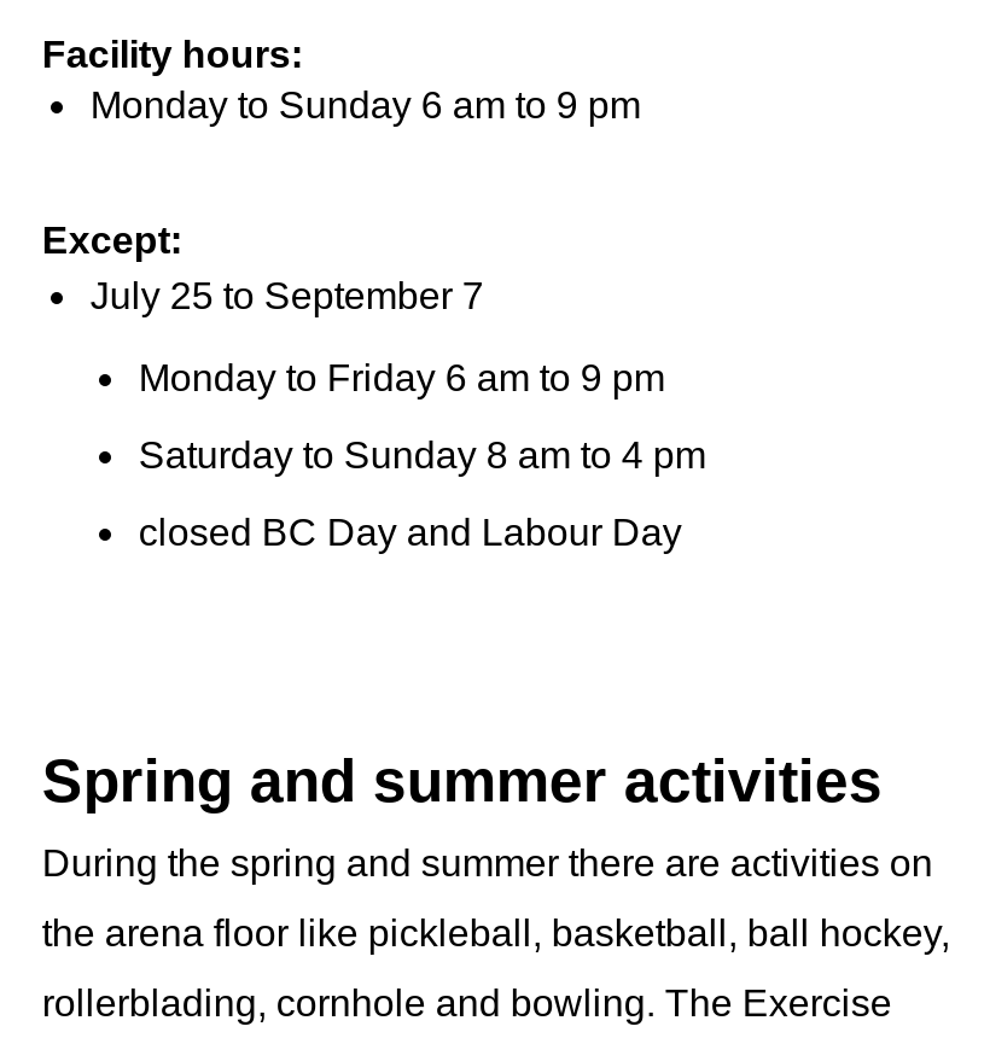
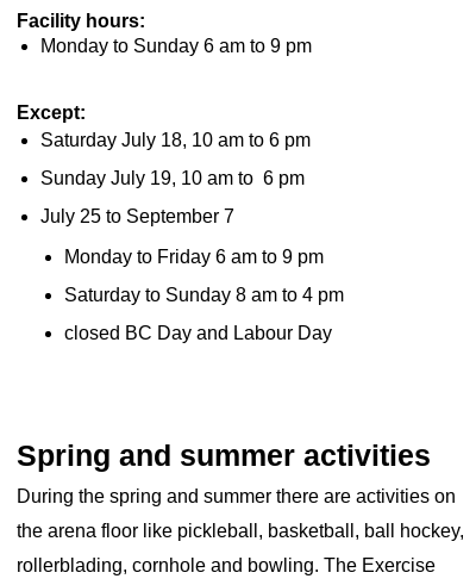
none -> [41,130,311,188] Saturday July 18, 10 am to 6 pm | Sunday July 19, 10 am to 6 pm

